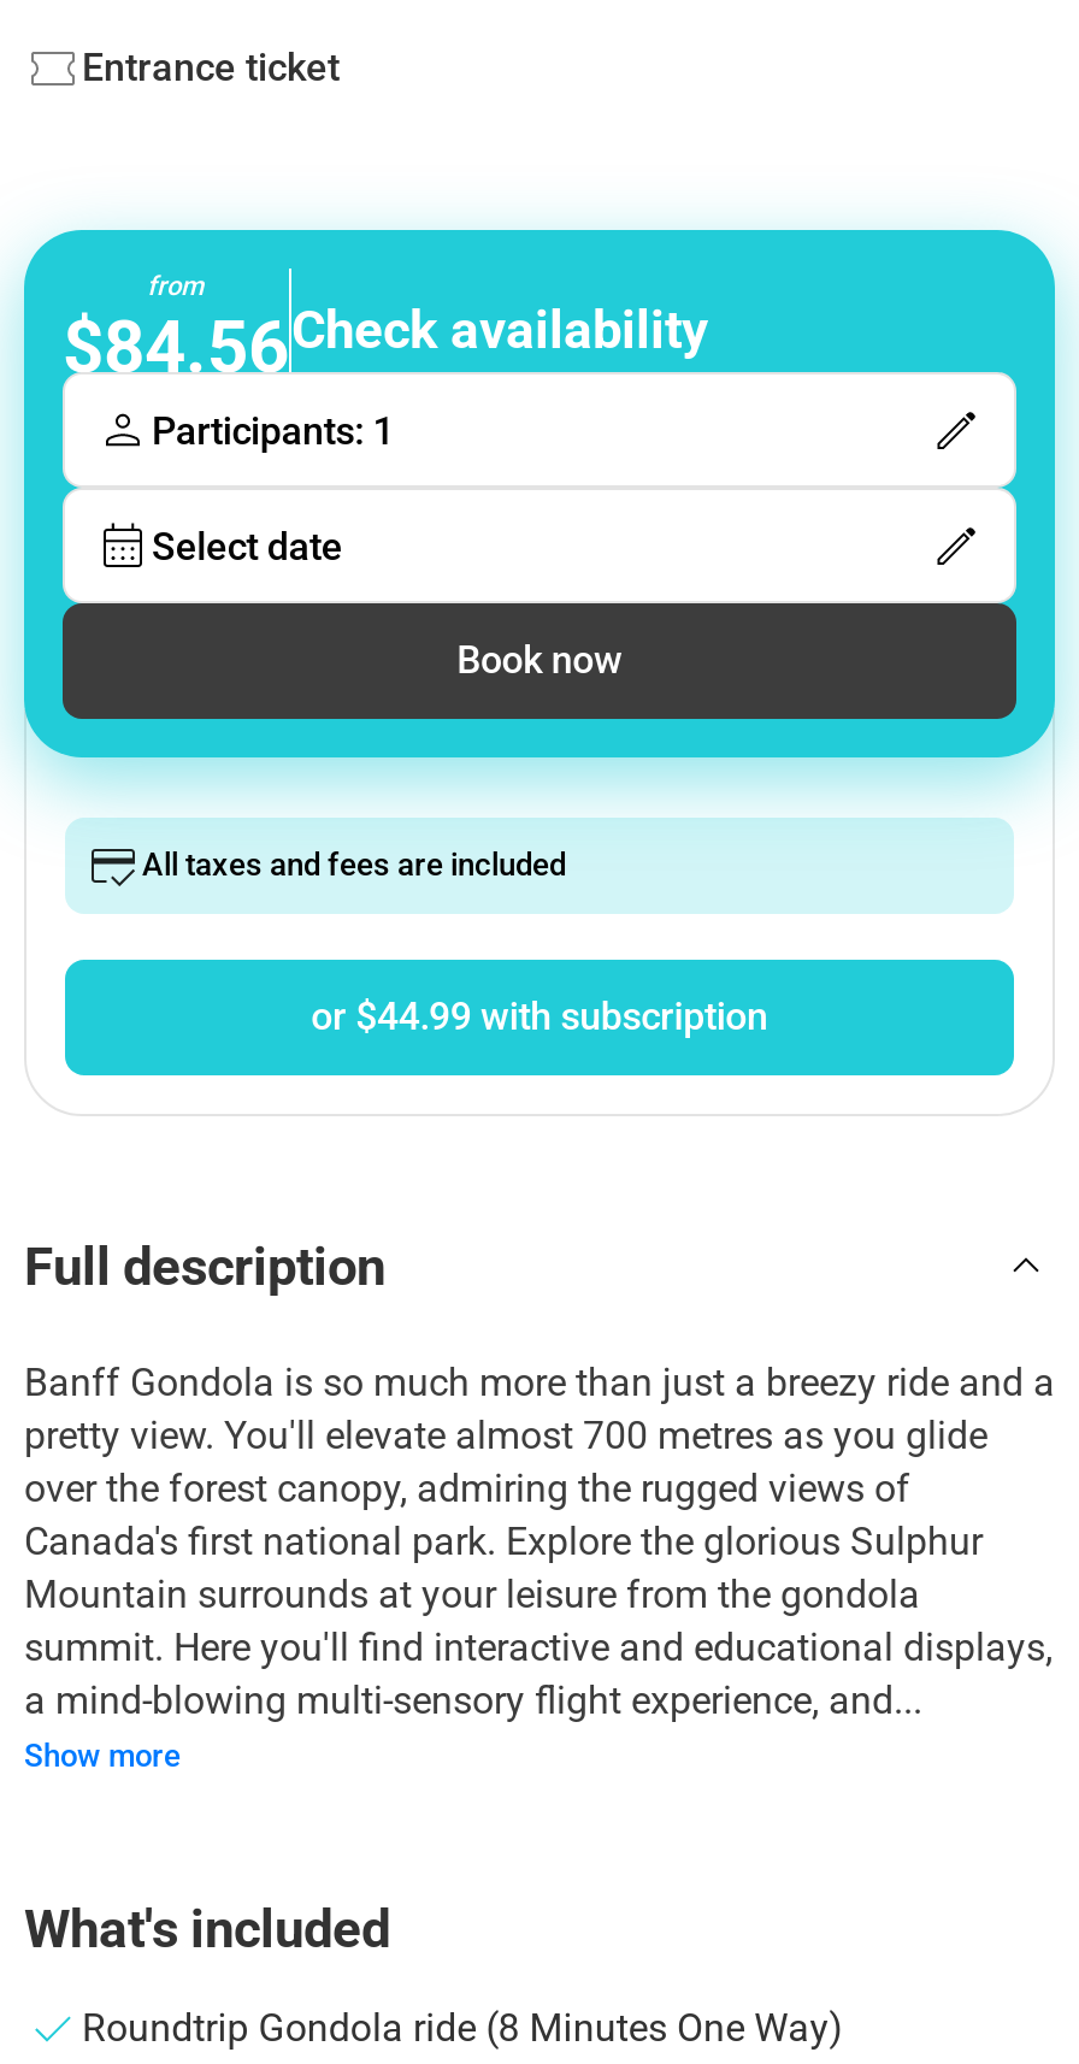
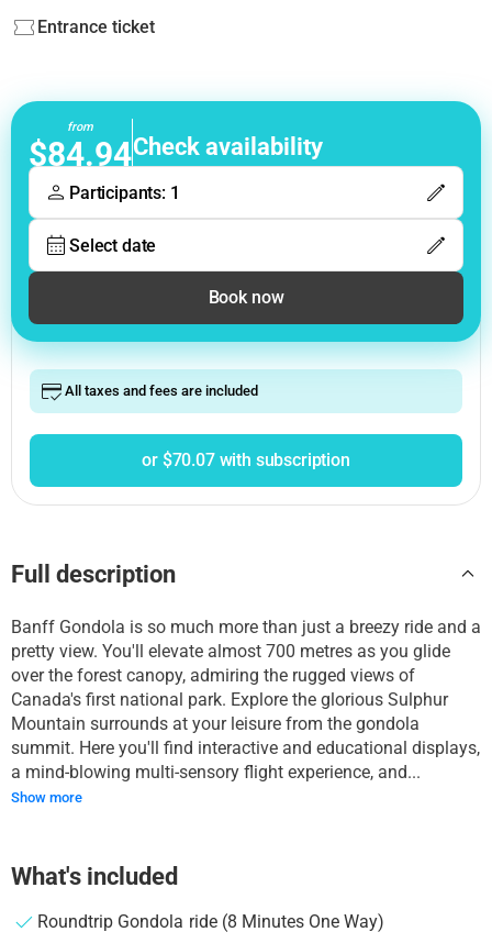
[63,299,708,389] $84.56Check availability -> [29,133,323,174] $84.94Check availability
[311,994,768,1039] or $44.99 with subscription -> [142,450,350,471] or $70.07 with subscription

